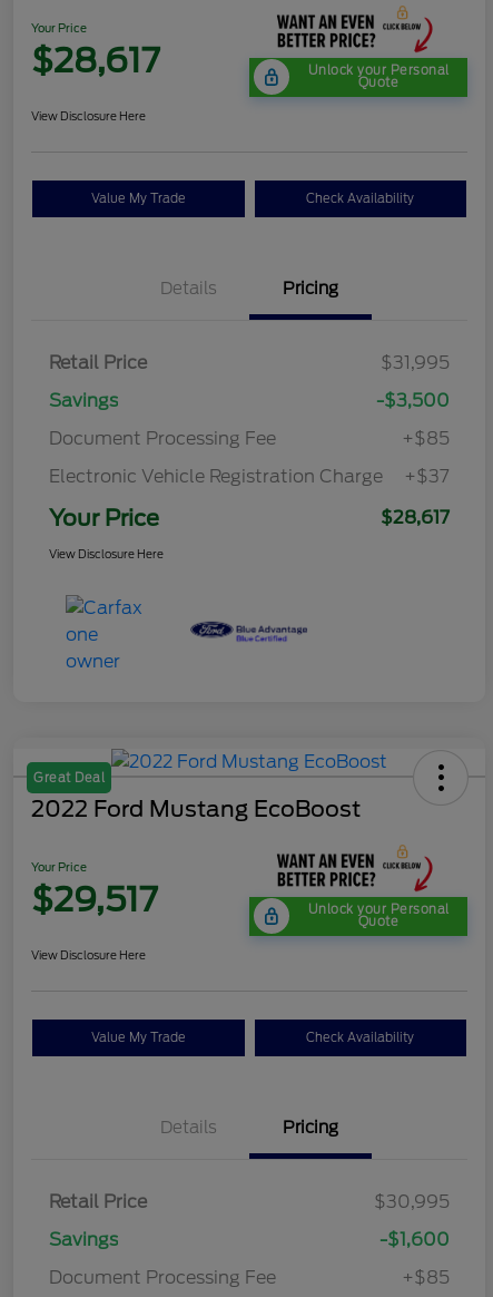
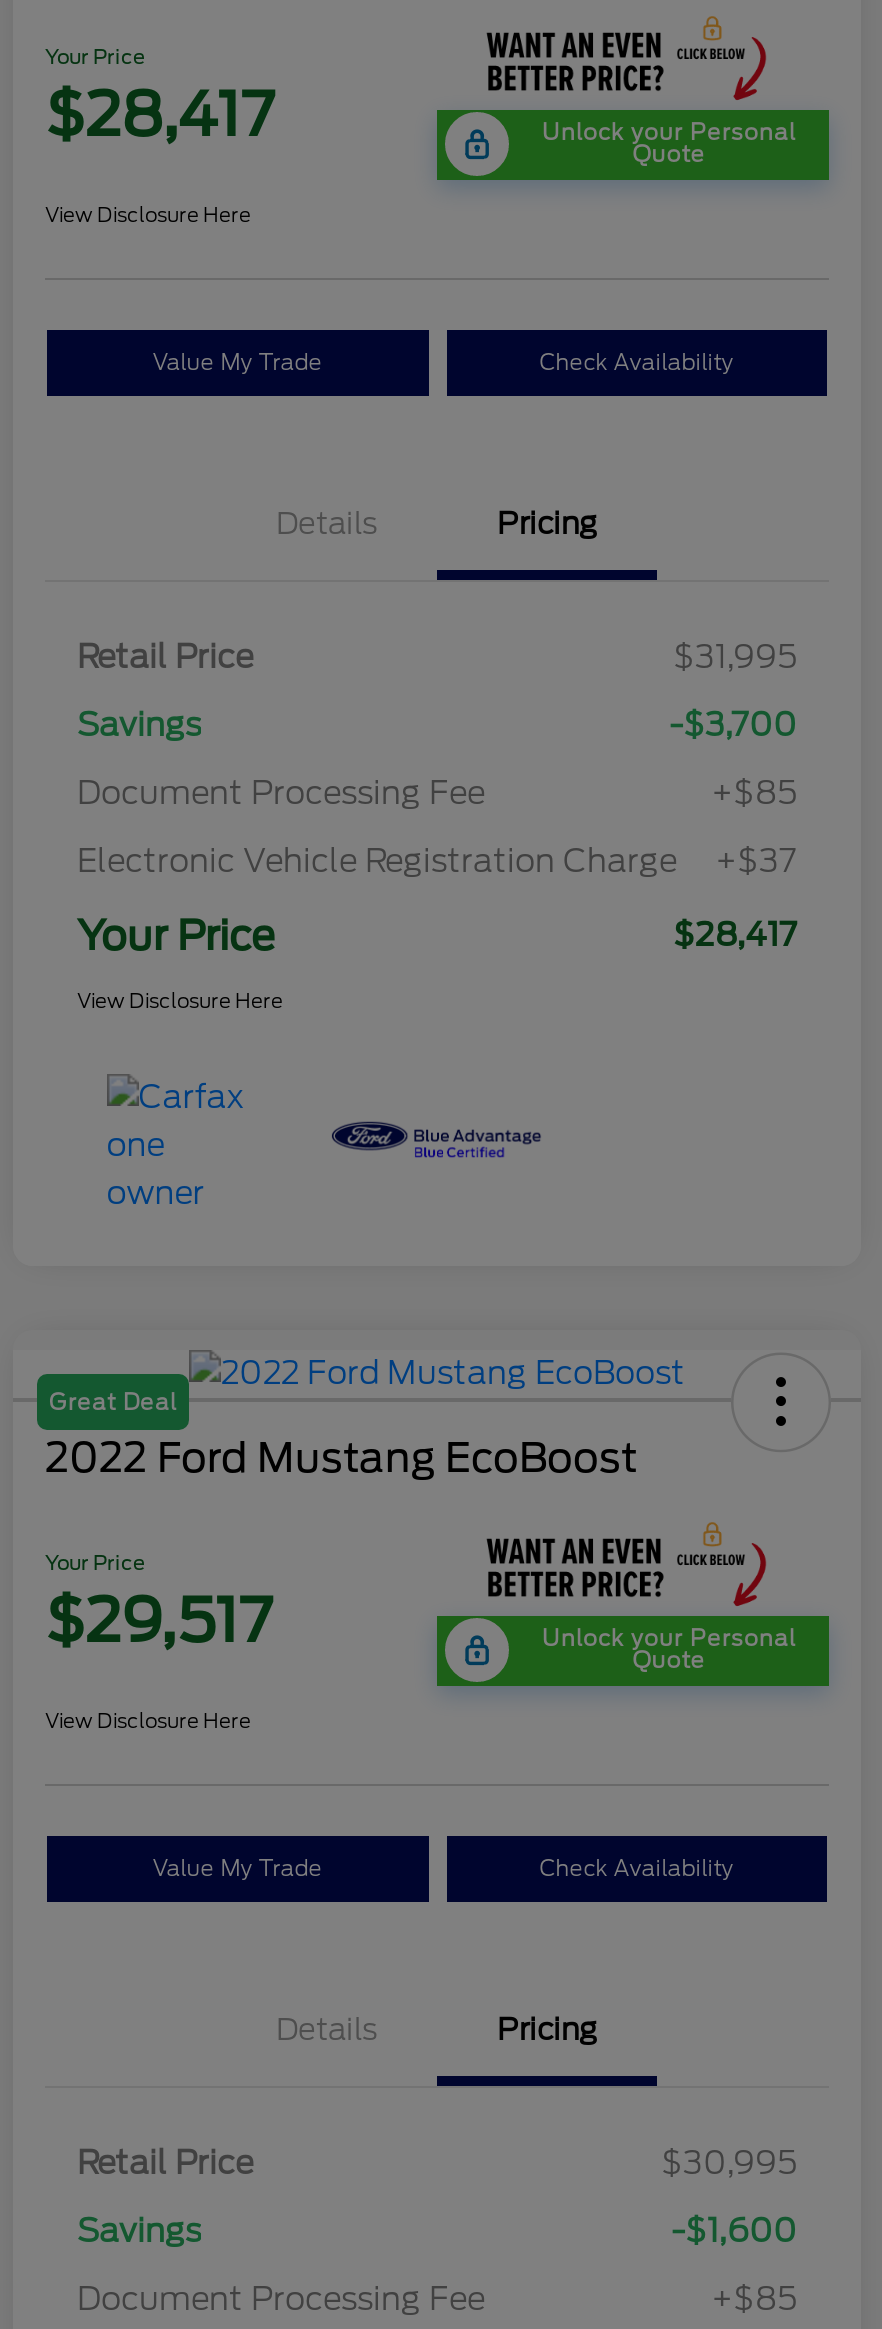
[31,40,159,80] $28,617 -> [45,77,273,149] $28,417
[376,390,450,411] -$3,500 -> [669,705,797,743] -$3,700
[381,507,450,528] $28,617 -> [673,915,797,953] $28,417

